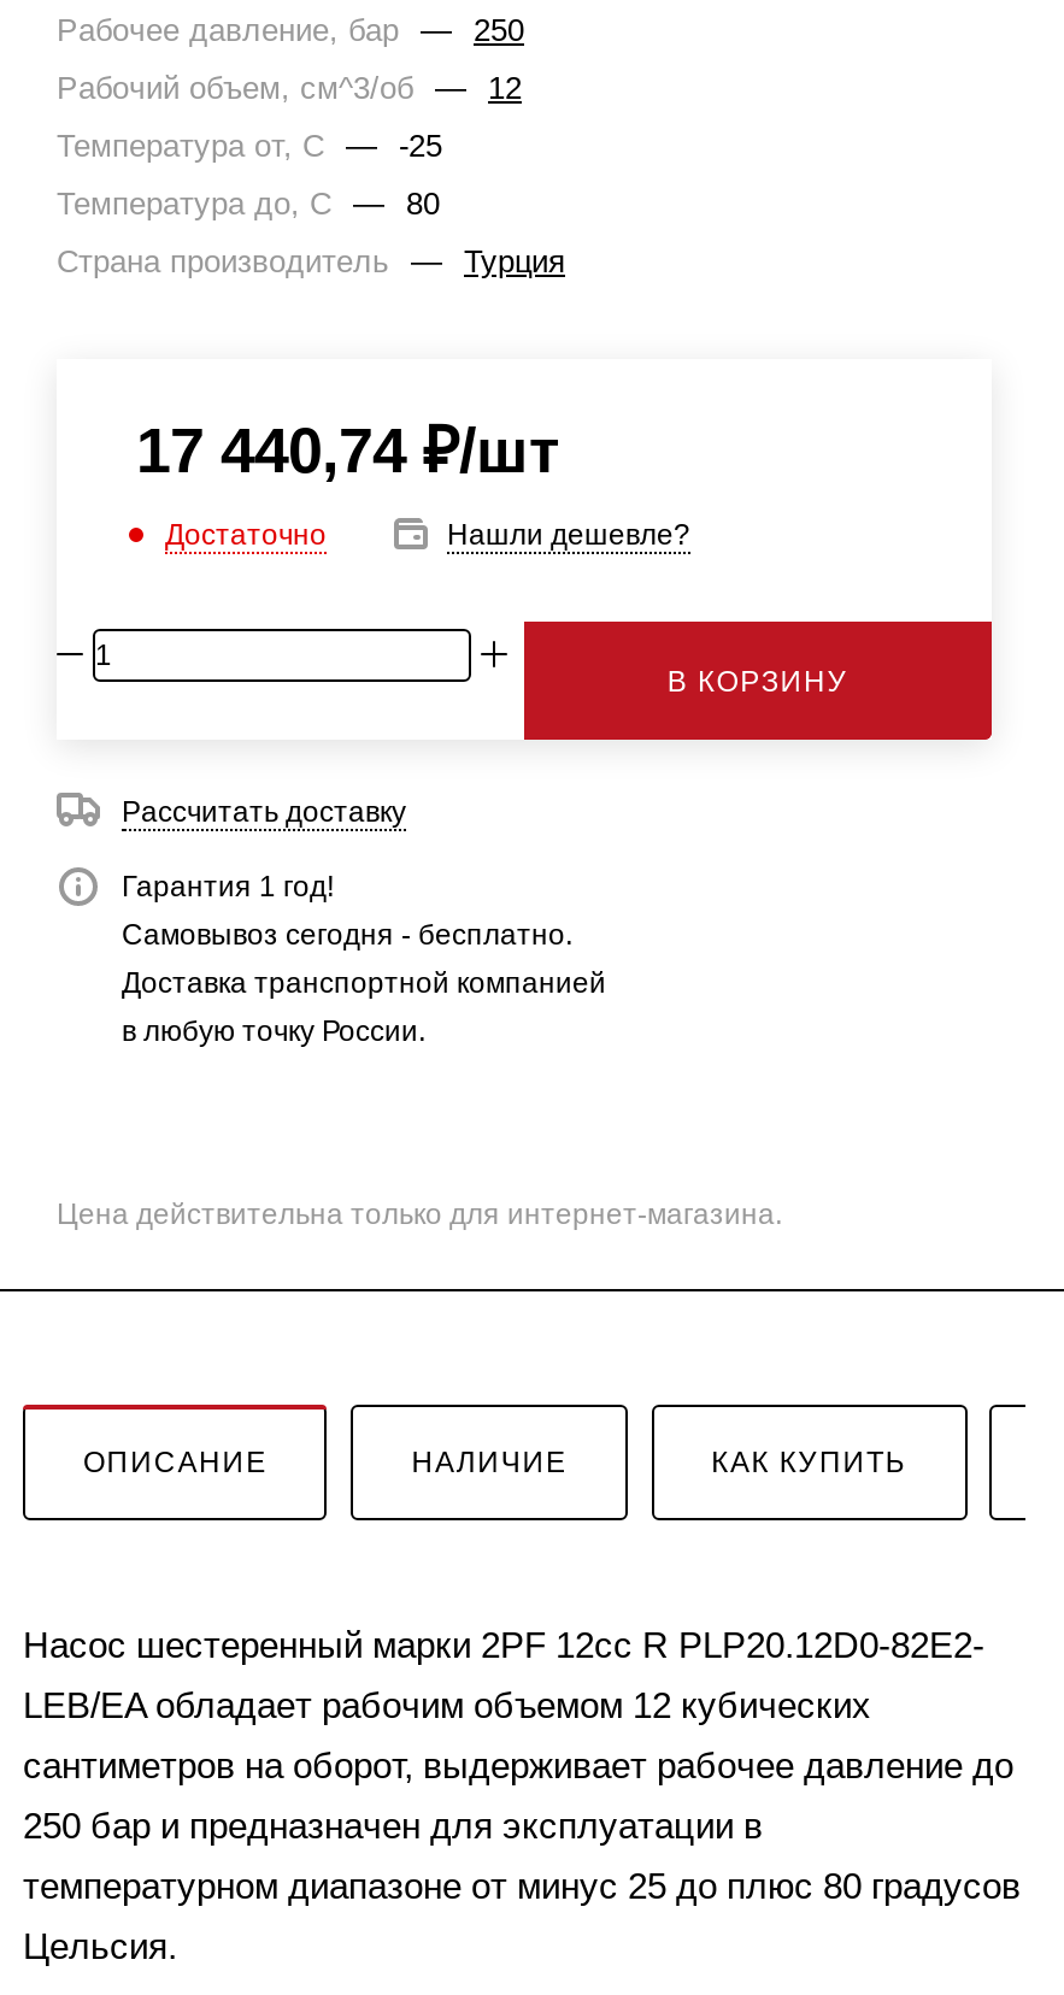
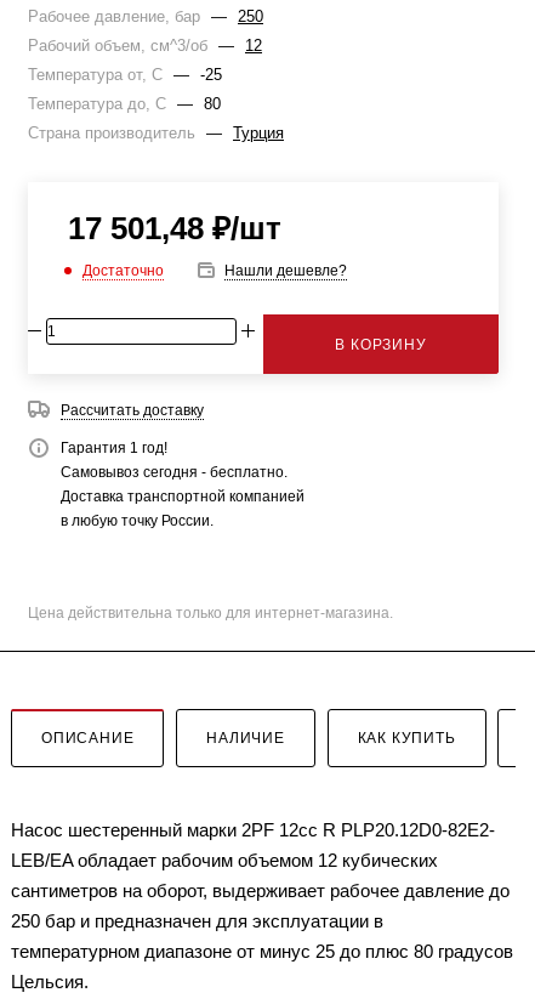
[136,414,560,487] 17 440,74 ₽/шт -> [68,210,281,246] 17 501,48 ₽/шт

